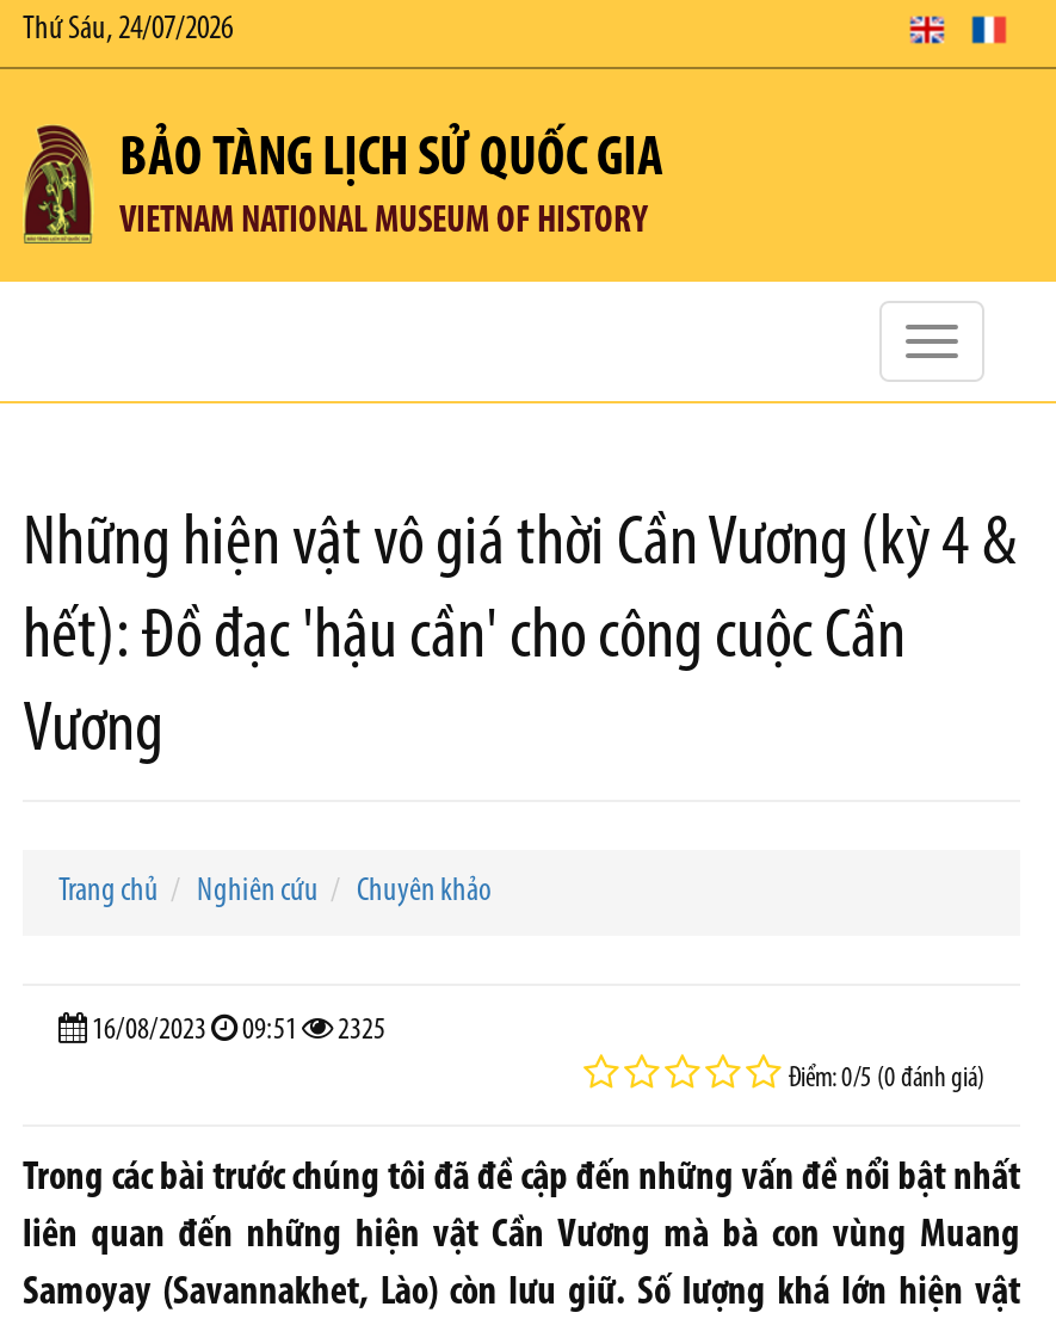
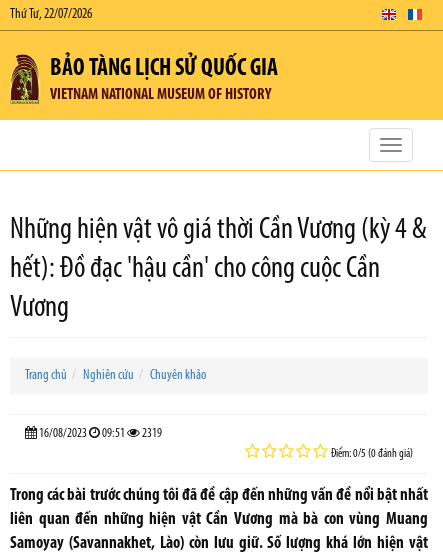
[23,12,233,48] Thứ Sáu, 24/07/2026 -> [10,7,92,22] Thứ Tư, 22/07/2026
[87,1015,385,1046] 16/08/2023 09:51 2325 -> [37,427,162,440] 16/08/2023 09:51 2319

